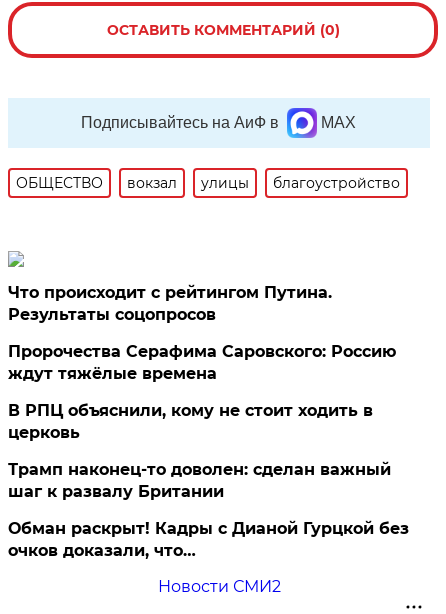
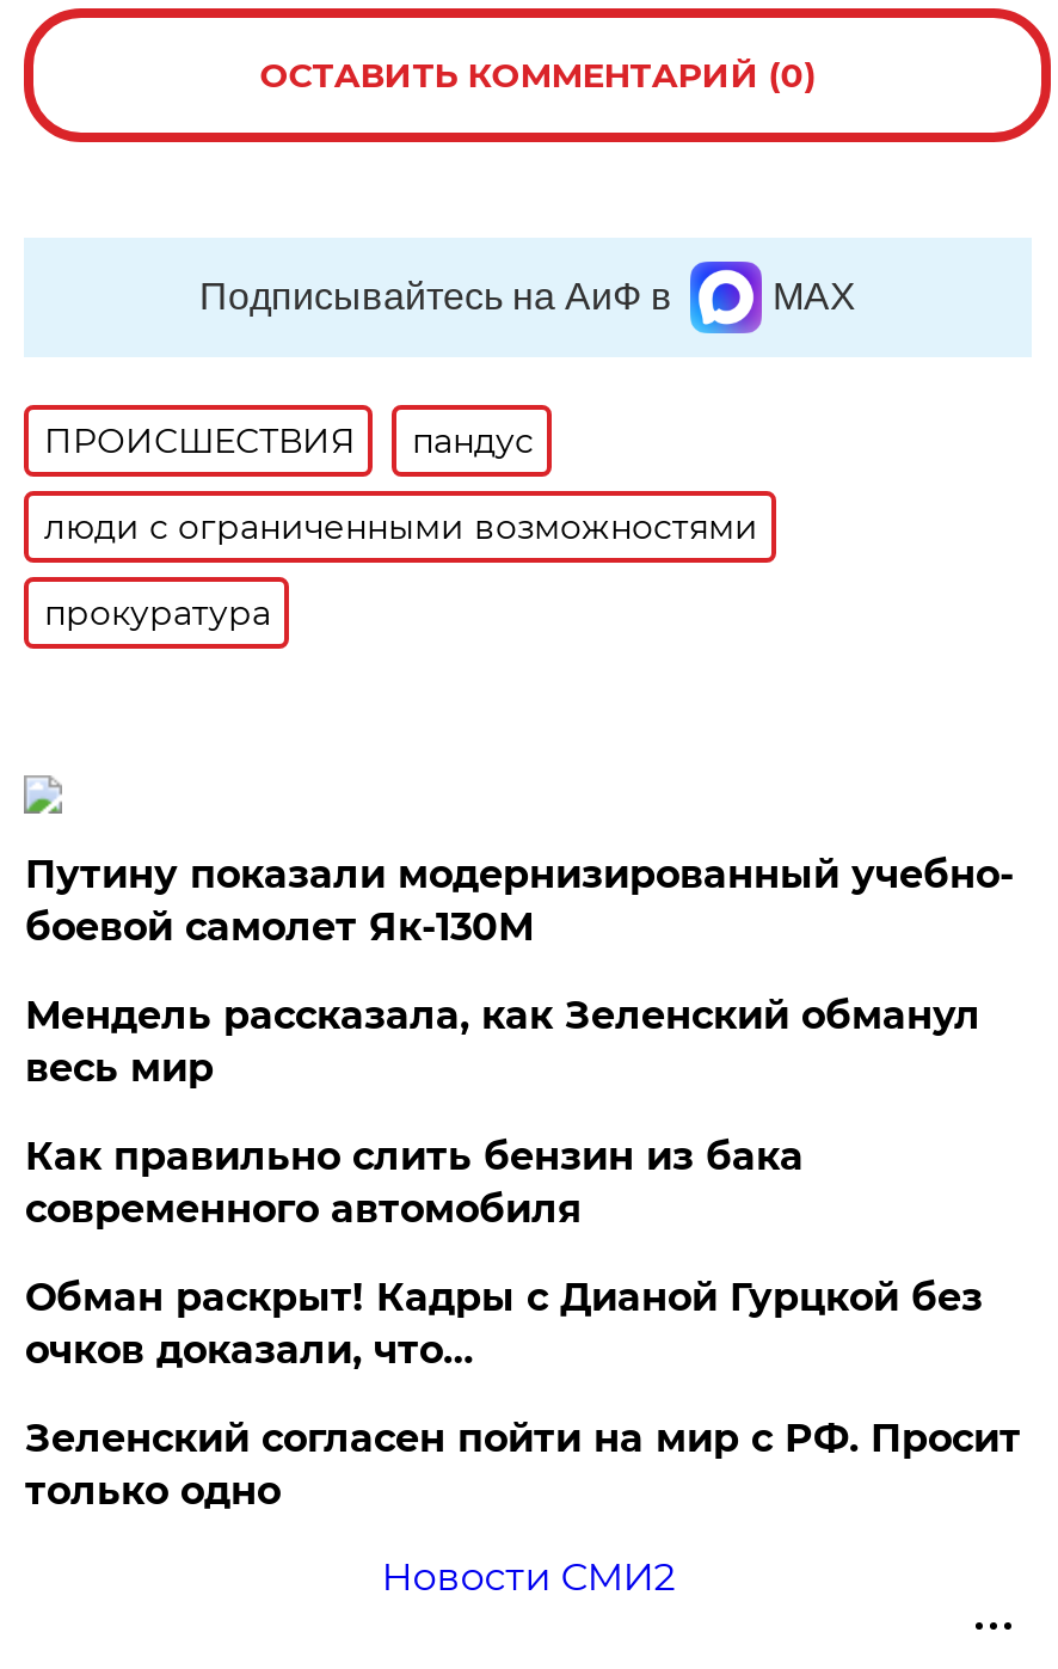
[16,174,400,192] ОБЩЕСТВО | вокзал | улицы | благоустройство -> [44,419,758,634] ПРОИСШЕСТВИЯ | пандус | люди с ограниченными возможностями | прокуратура
[8,283,396,501] Что происходит с рейтингом Путина. | Результаты соцопросов | Пророчества Серафима Саровского: Россию | ждут тяжёлые времена | В РПЦ объяснили, кому не стоит ходить в | церковь | Трамп наконец-то доволен: сделан важный | шаг к развалу Британии -> [25,852,1014,1231] Путину показали модернизированный учебно- | боевой самолет Як-130М | Мендель рассказала, как Зеленский обманул | весь мир | Как правильно слить бензин из бака | современного автомобиля
none -> [25,1415,1021,1513] Зеленский согласен пойти на мир с РФ. Просит | только одно

